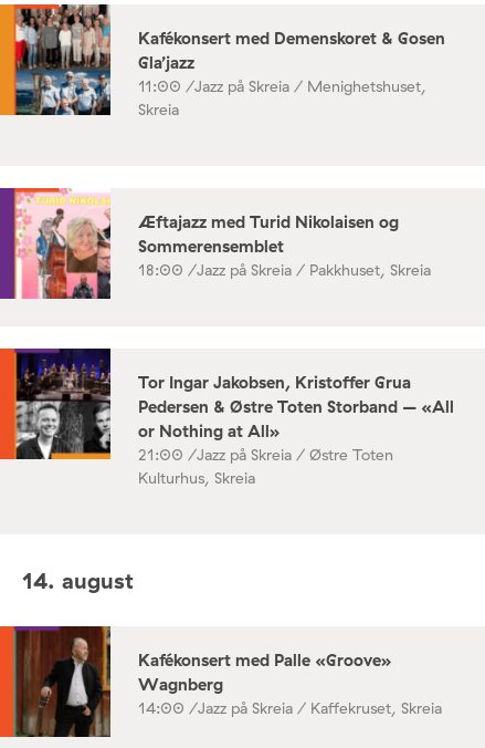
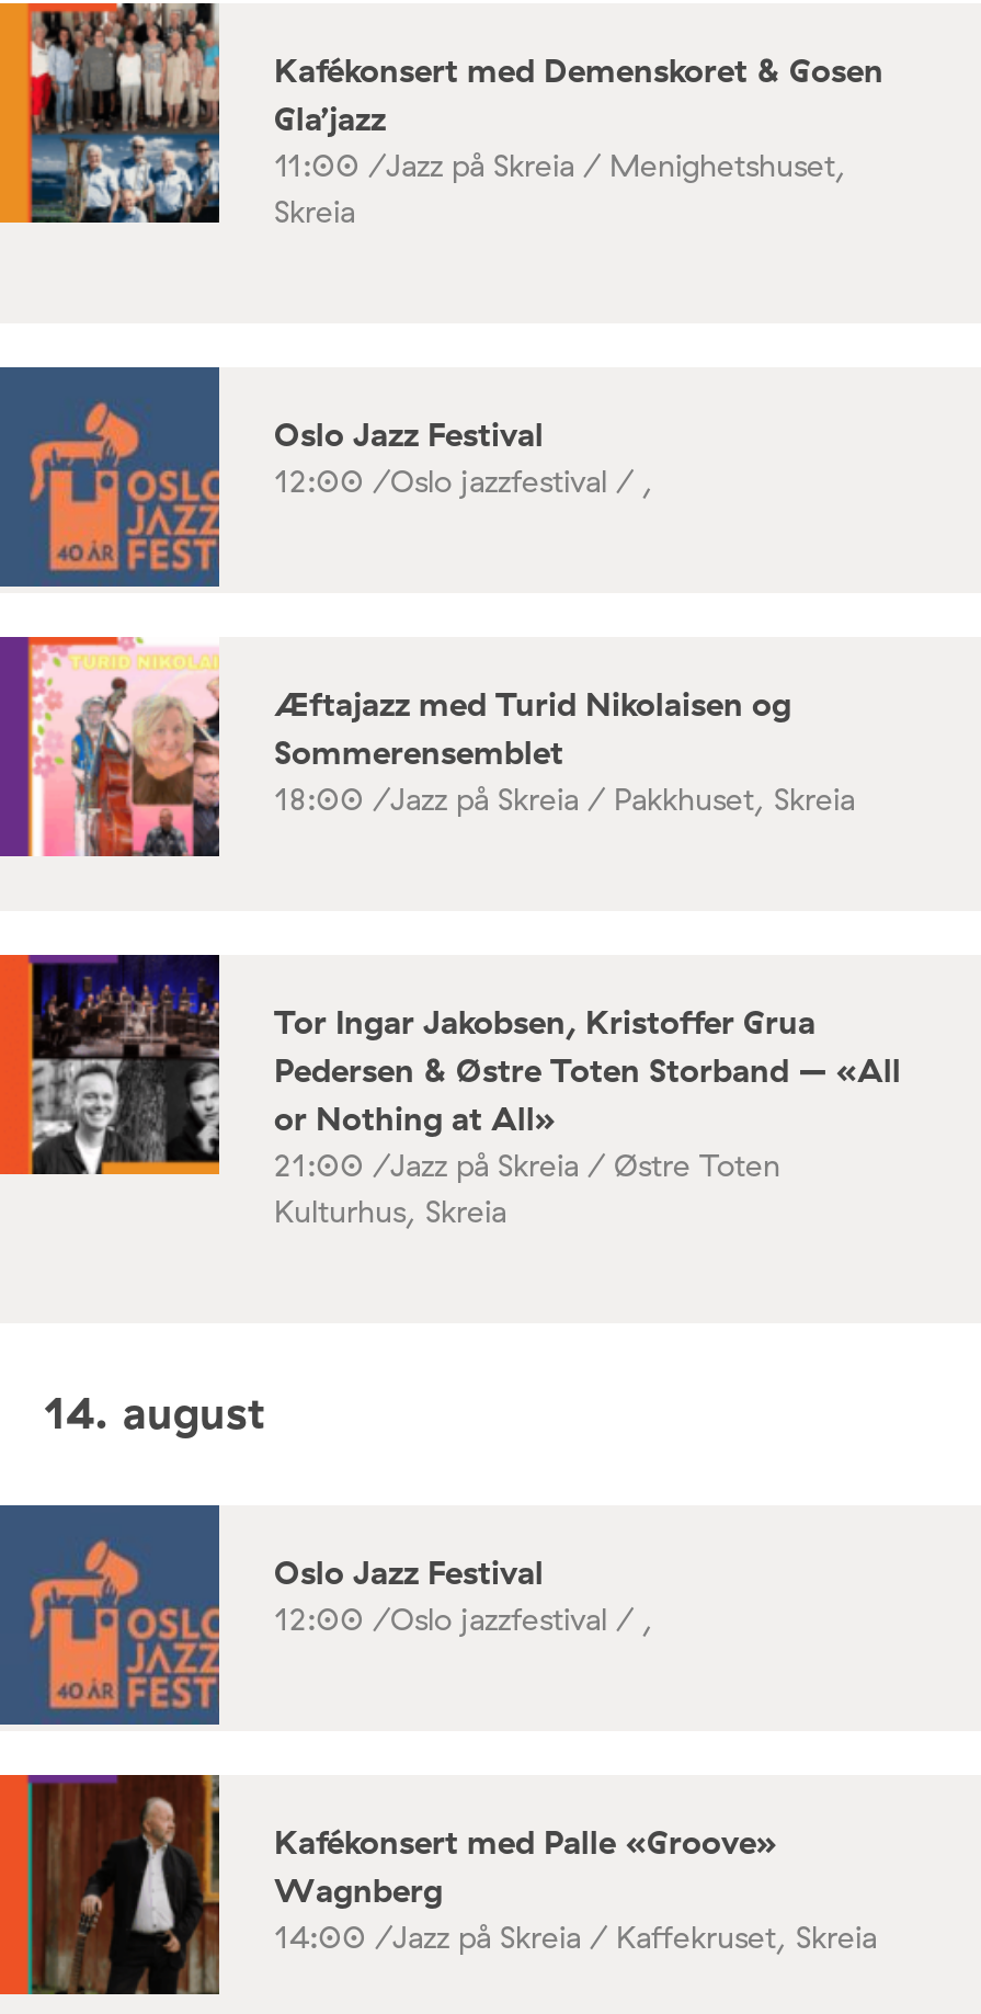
none -> [7,365,653,589] [image] | Oslo Jazz Festival | 12:00 /Oslo jazzfestival / ,
none -> [7,1503,653,1727] [image] | Oslo Jazz Festival | 12:00 /Oslo jazzfestival / ,

